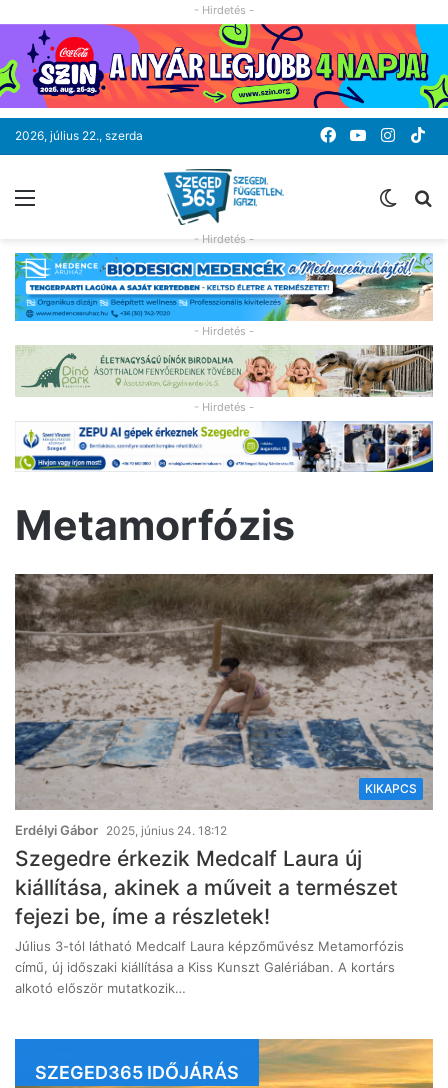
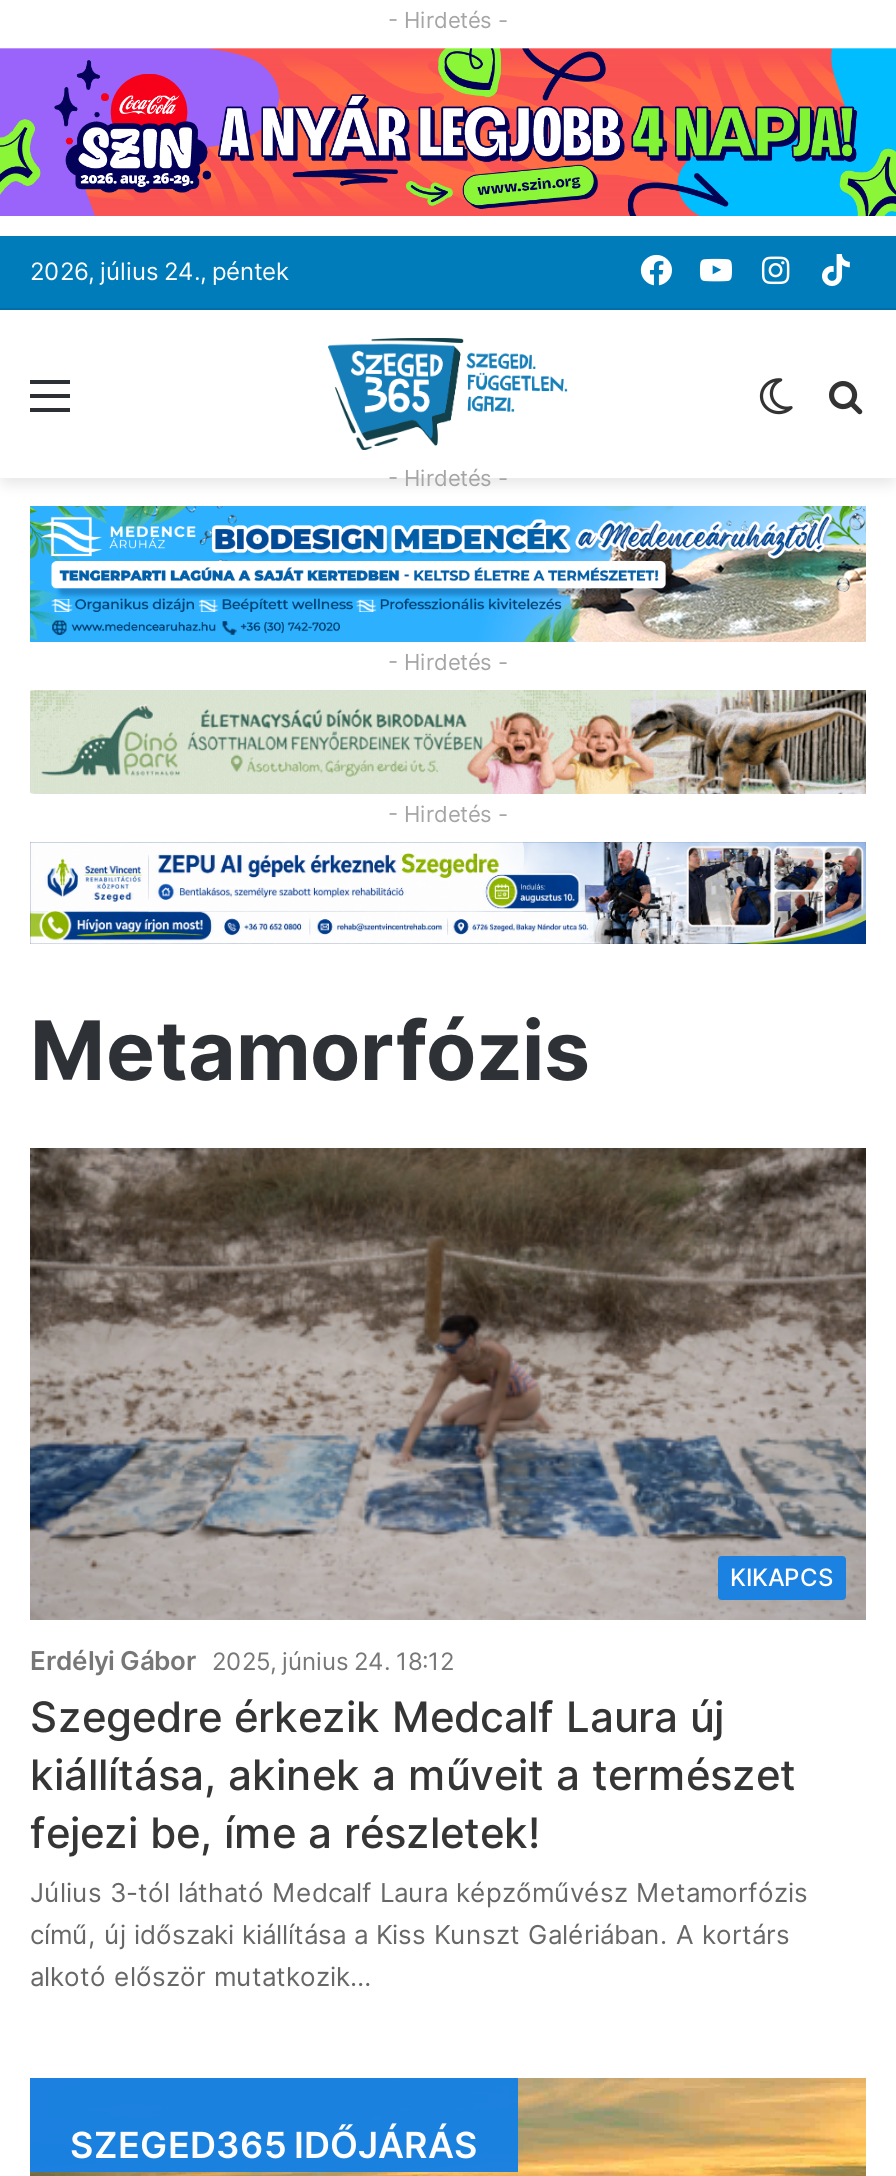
[15,128,143,143] 2026, július 22., szerda -> [30,256,290,286] 2026, július 24., péntek

